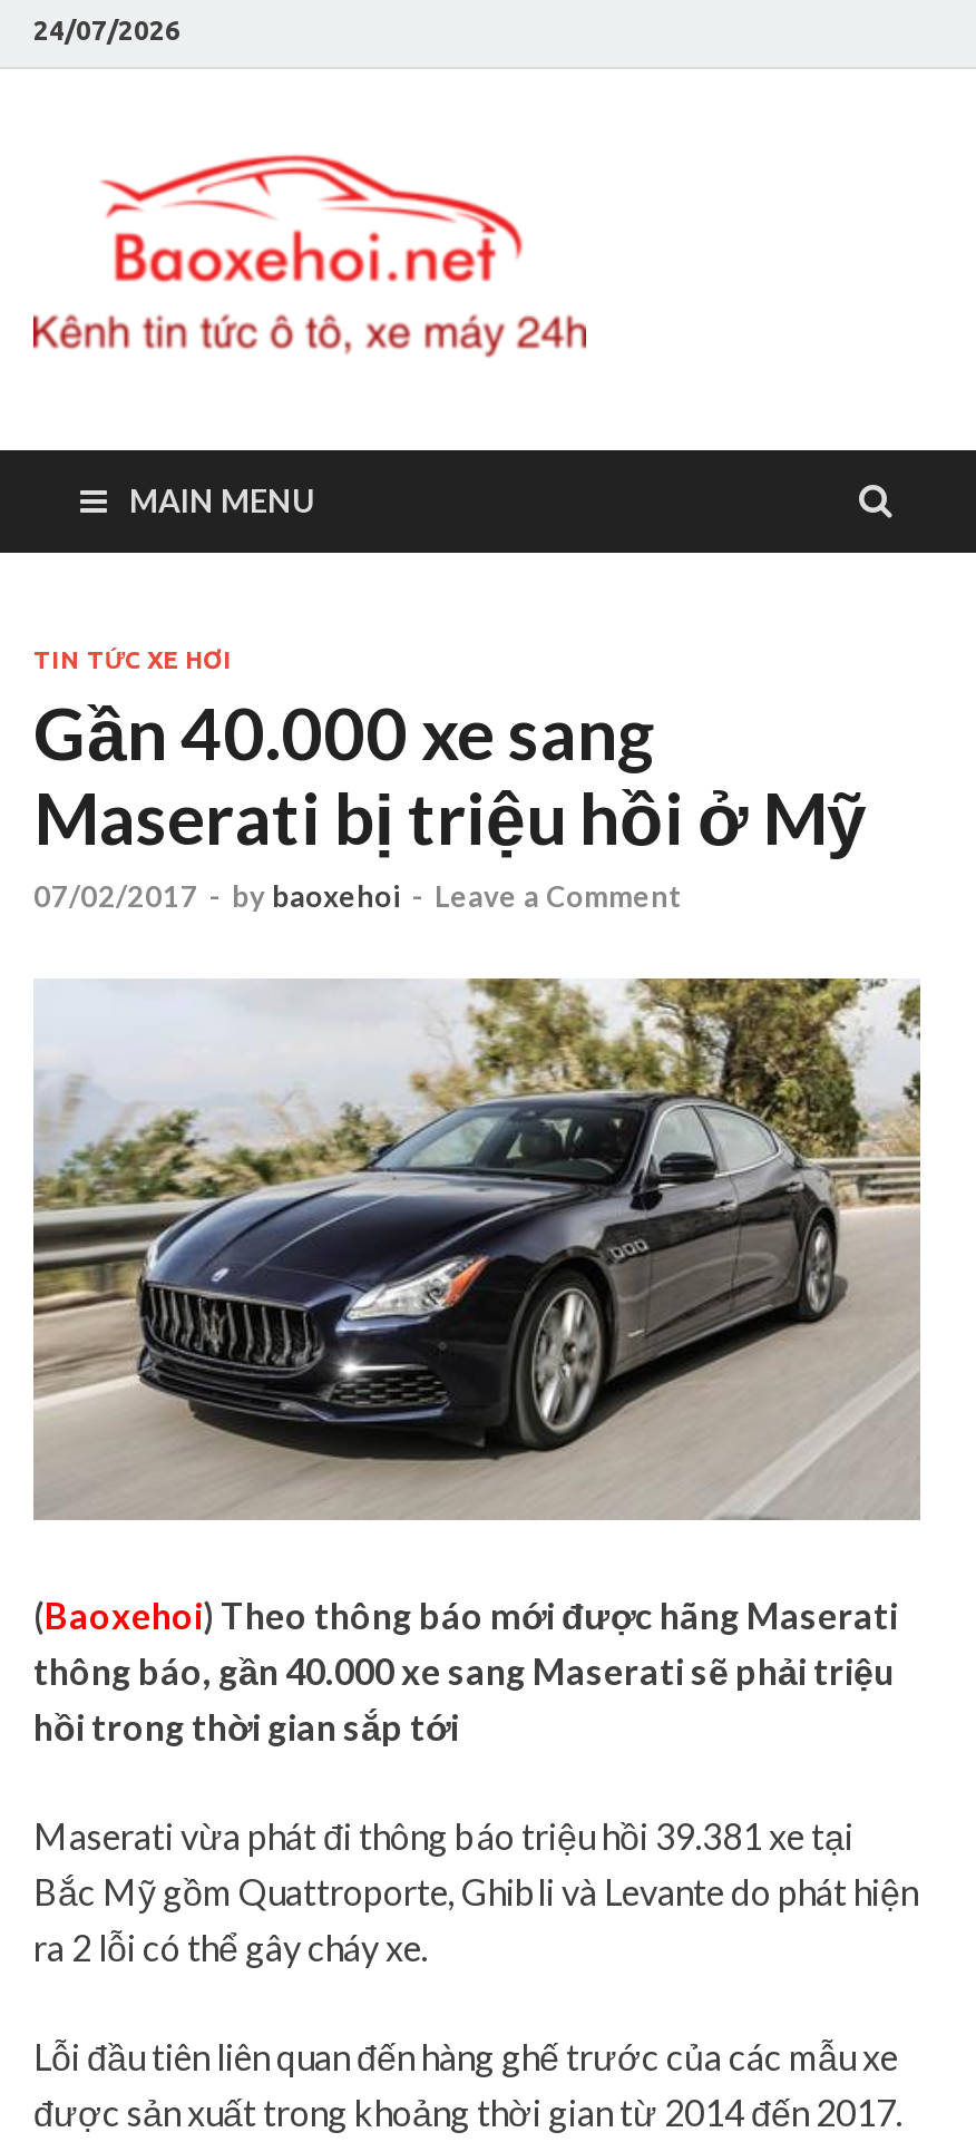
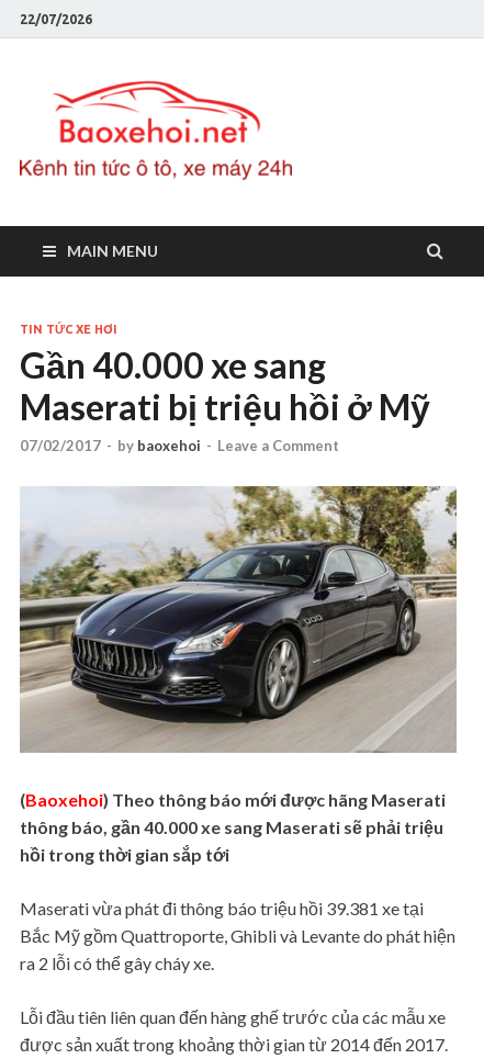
[33,14,180,43] 24/07/2026 -> [20,12,92,26] 22/07/2026

